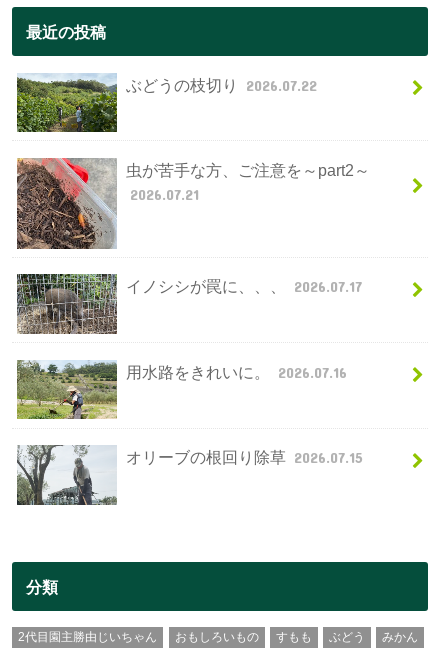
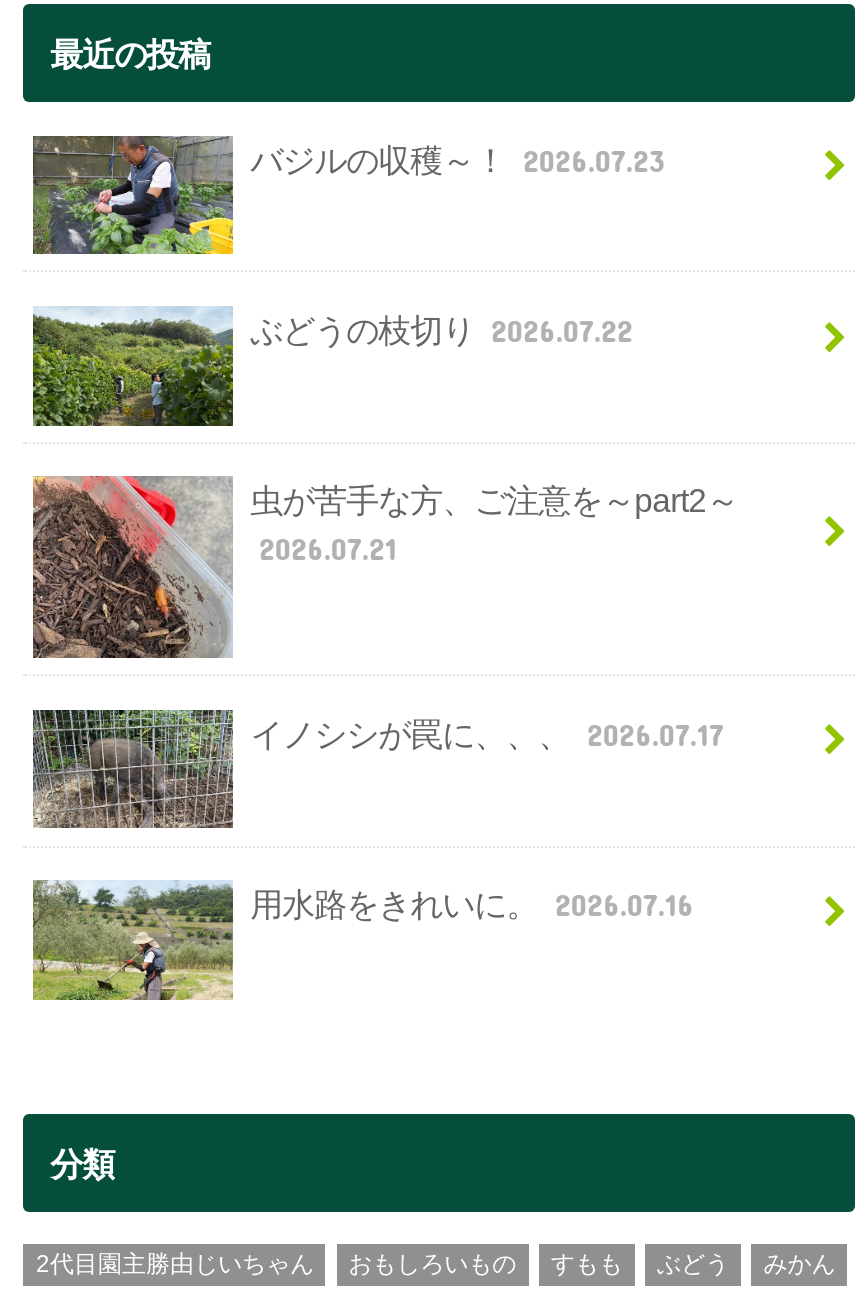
none -> [31,134,665,256] [image] | バジルの収穫～！ 2026.07.23
moved [15,73,370,381] -> [29,306,738,922]: [image] | ぶどうの枝切り 2026.07.22 | 虫が苦手な方、ご注意を～part2～ | 2026.07.21 | イノシシが罠に、、、 2026.07.17 | 用水路をきれいに。 2026.07.16
moved [15,358,120,422] -> [29,876,239,1004]: [image]
[16,444,363,506] [image] | オリーブの根回り除草 2026.07.15 -> none

